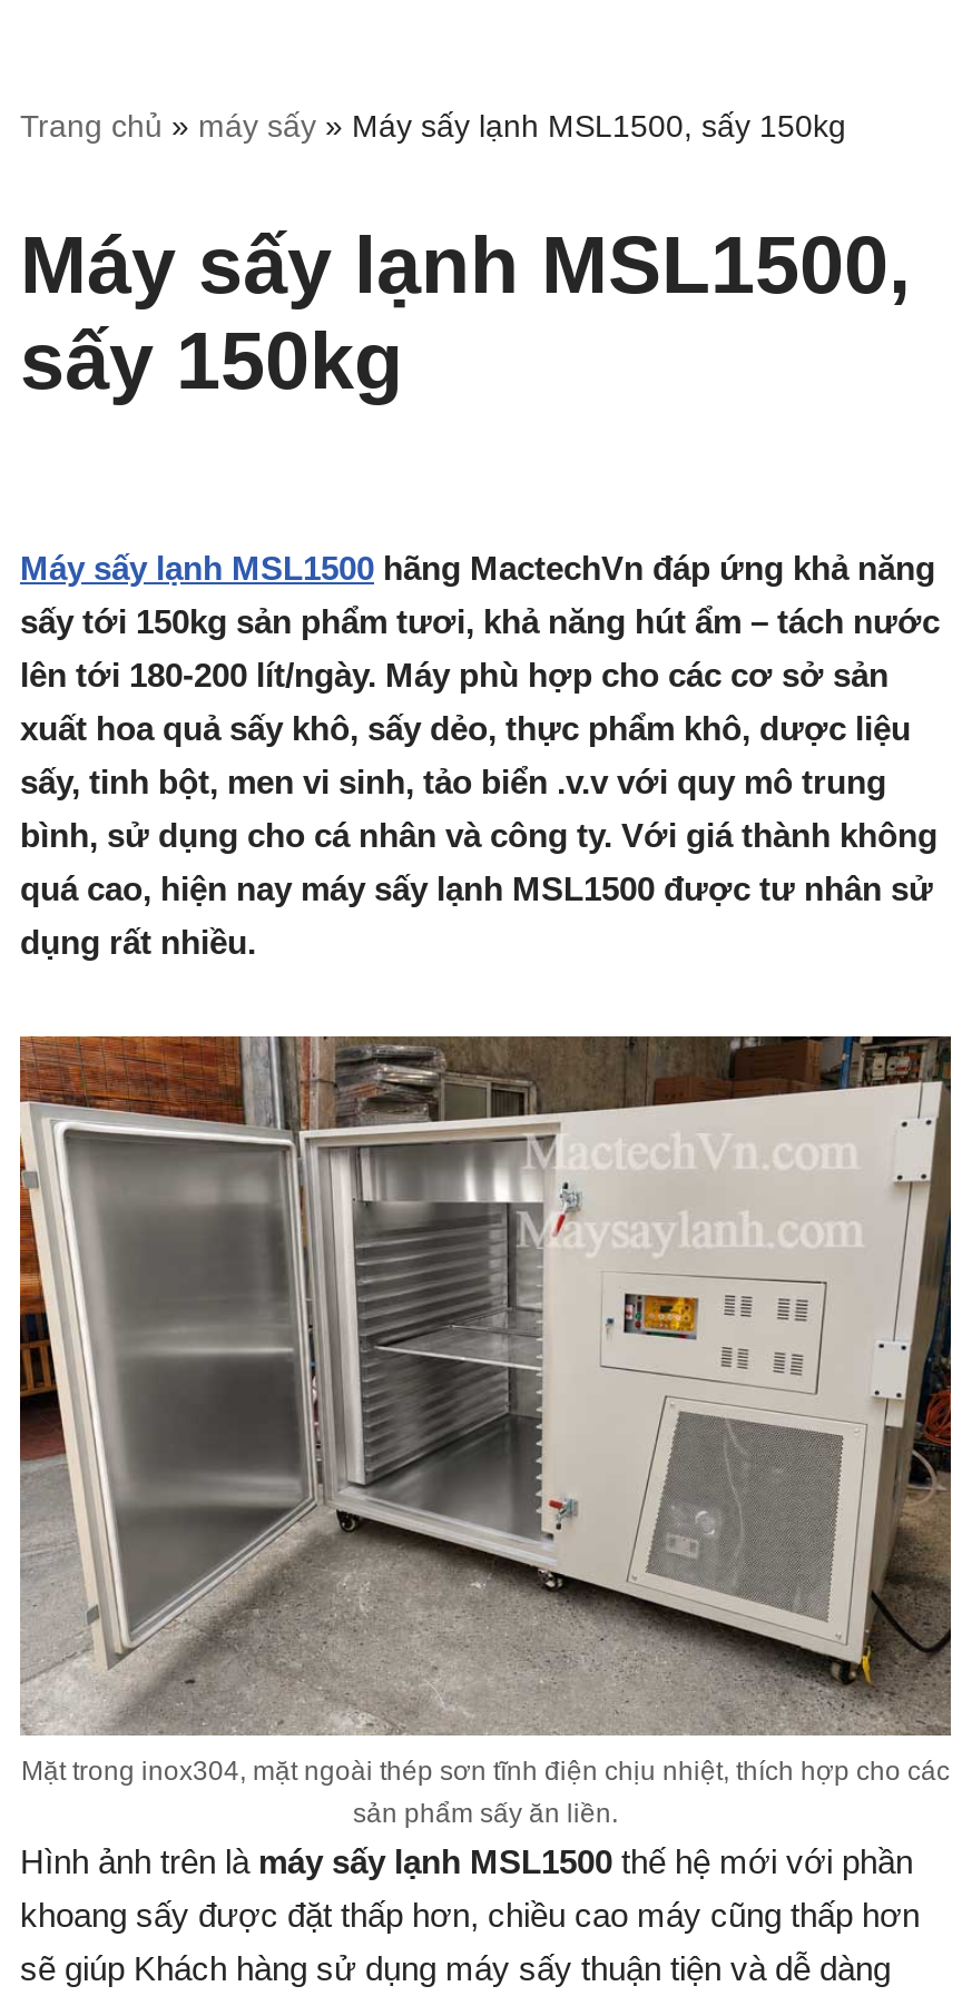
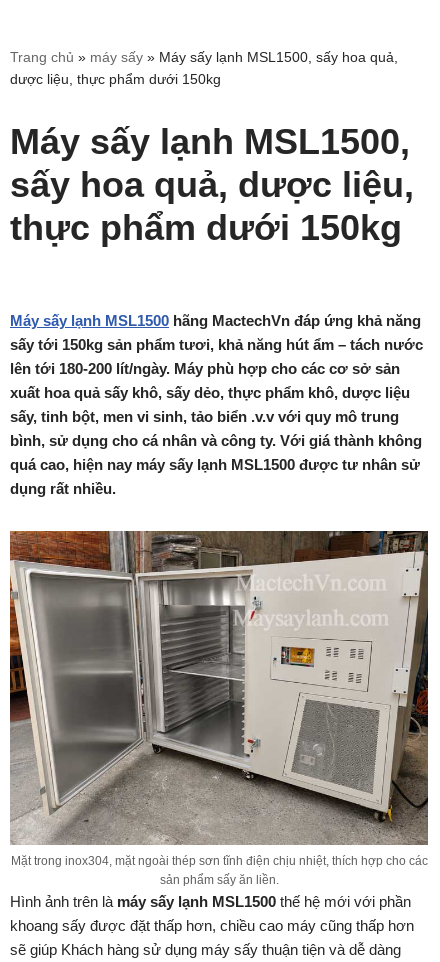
[20,108,846,144] Trang chủ» máy sấy» Máy sấy lạnh MSL1500, sấy 150kg -> [10,49,398,87] Trang chủ» máy sấy» Máy sấy lạnh MSL1500, sấy hoa quả, | dược liệu, thực phẩm dưới 150kg
[20,315,403,406] sấy 150kg -> [10,164,414,248] sấy hoa quả, dược liệu, | thực phẩm dưới 150kg

